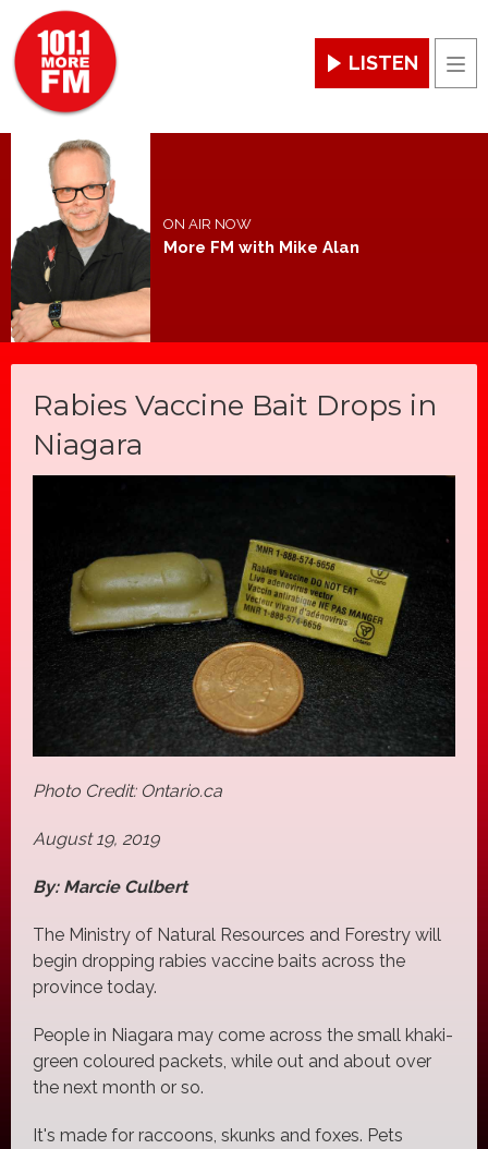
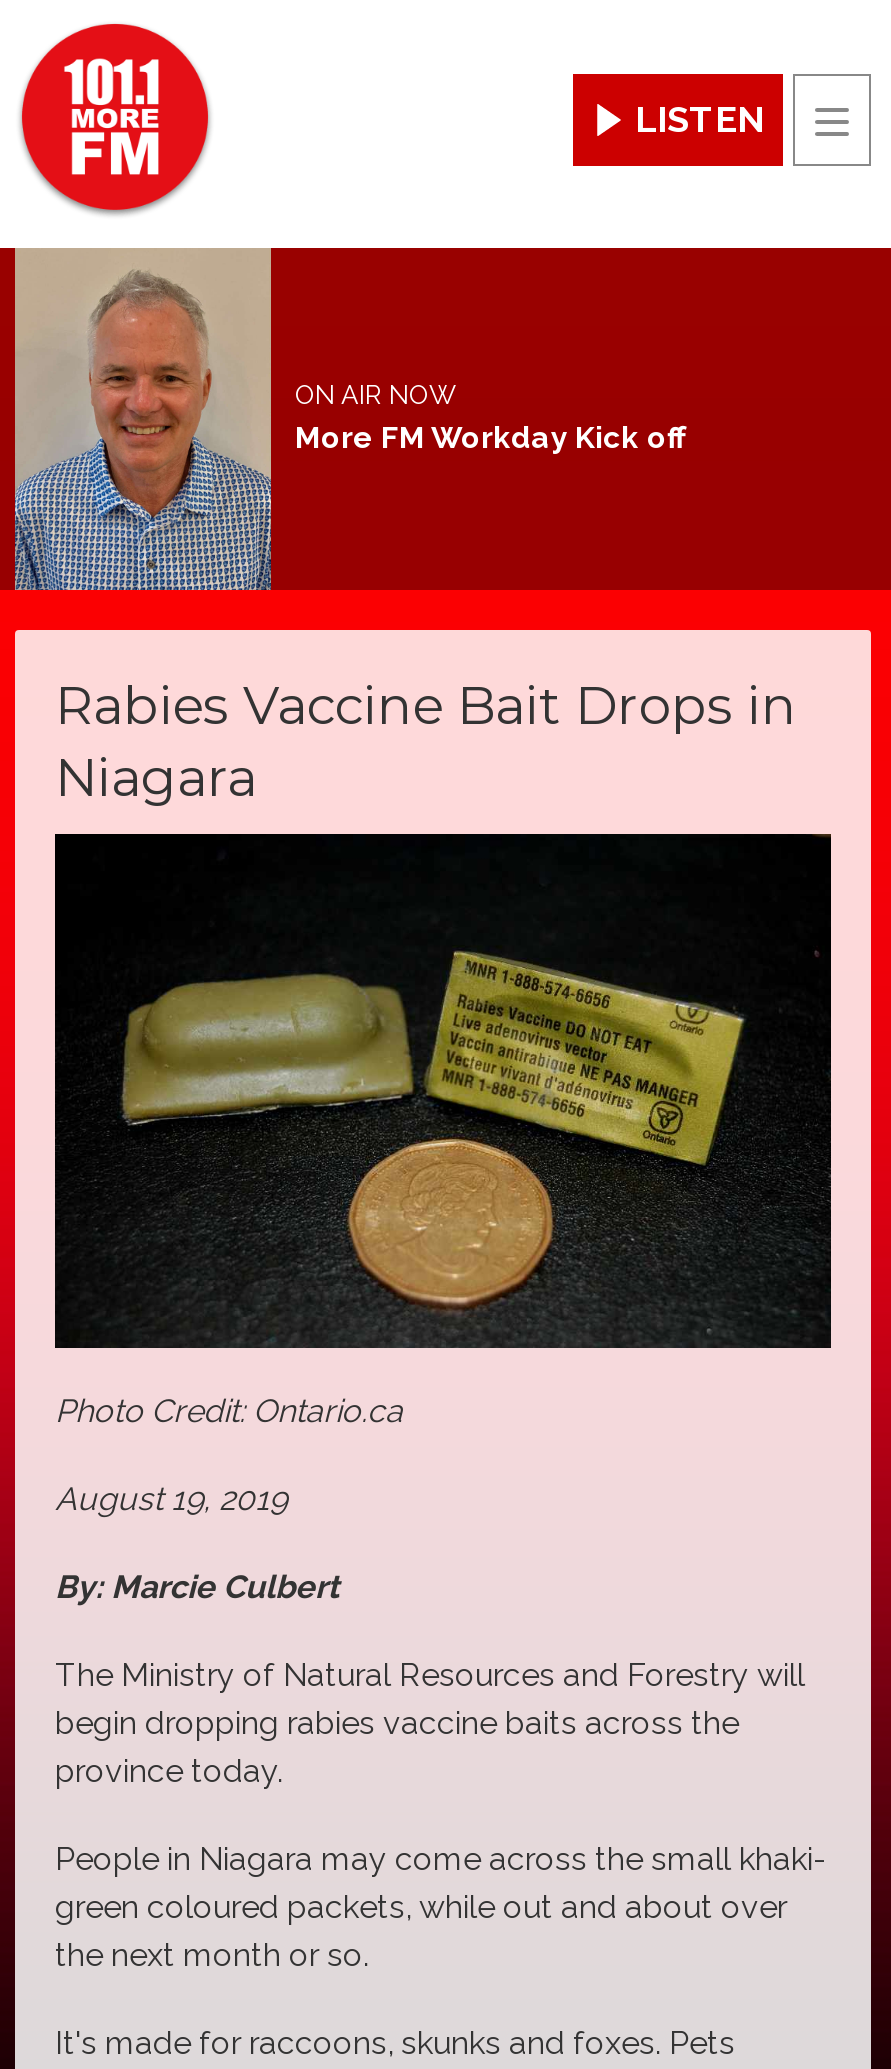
[10,135,359,343] [image] | More FM with Mike Alan -> [13,246,687,592] [image] | More FM Workday Kick off

